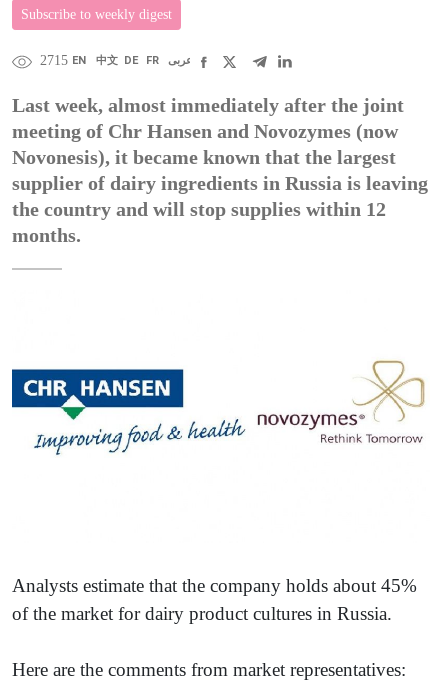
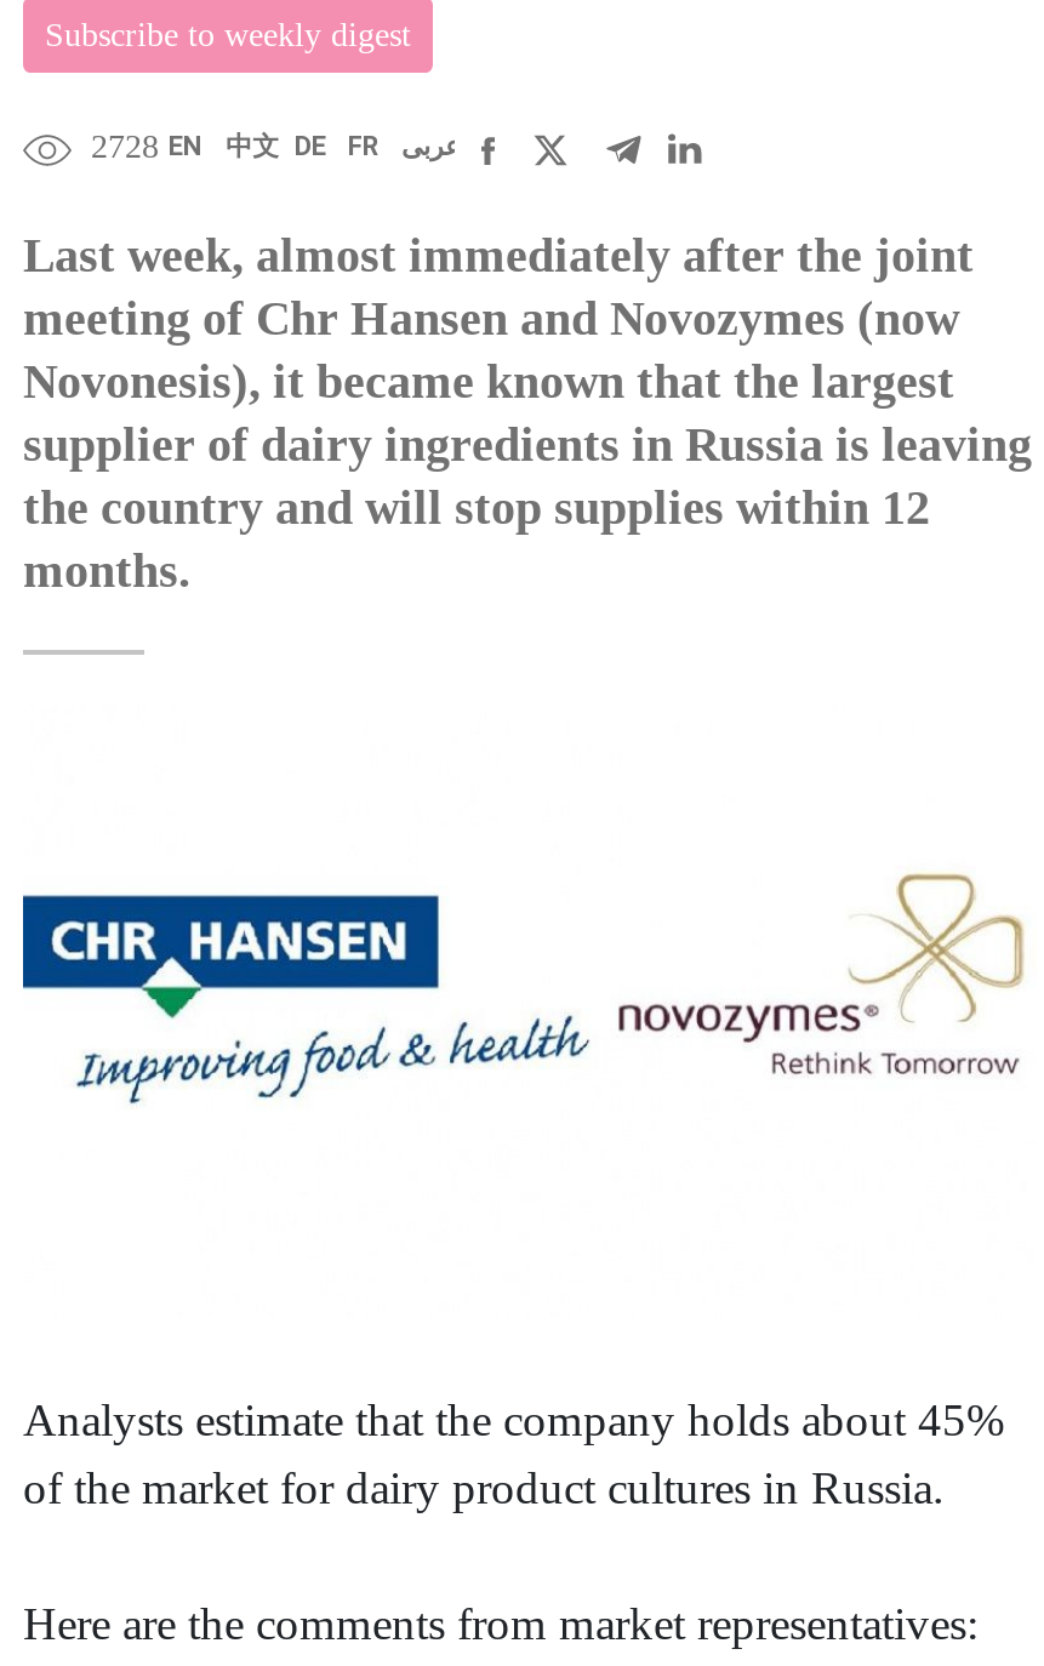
[40,53,159,68] 2715 EN | 中文 DE FR -> [91,129,378,166] 2728 EN | 中文 DE | FR

